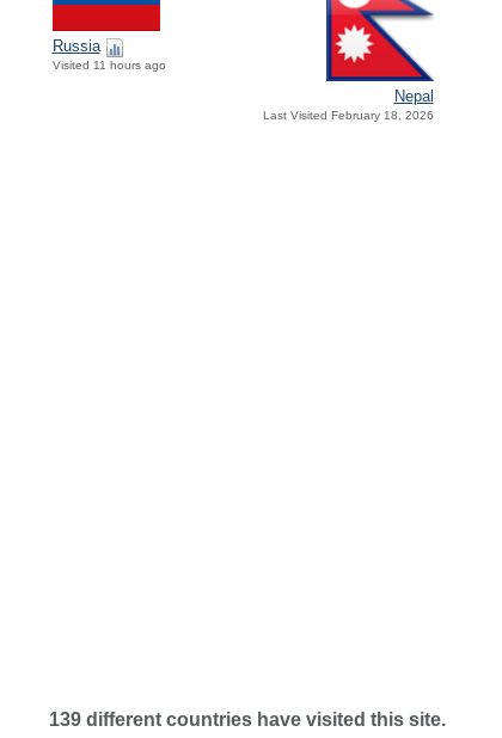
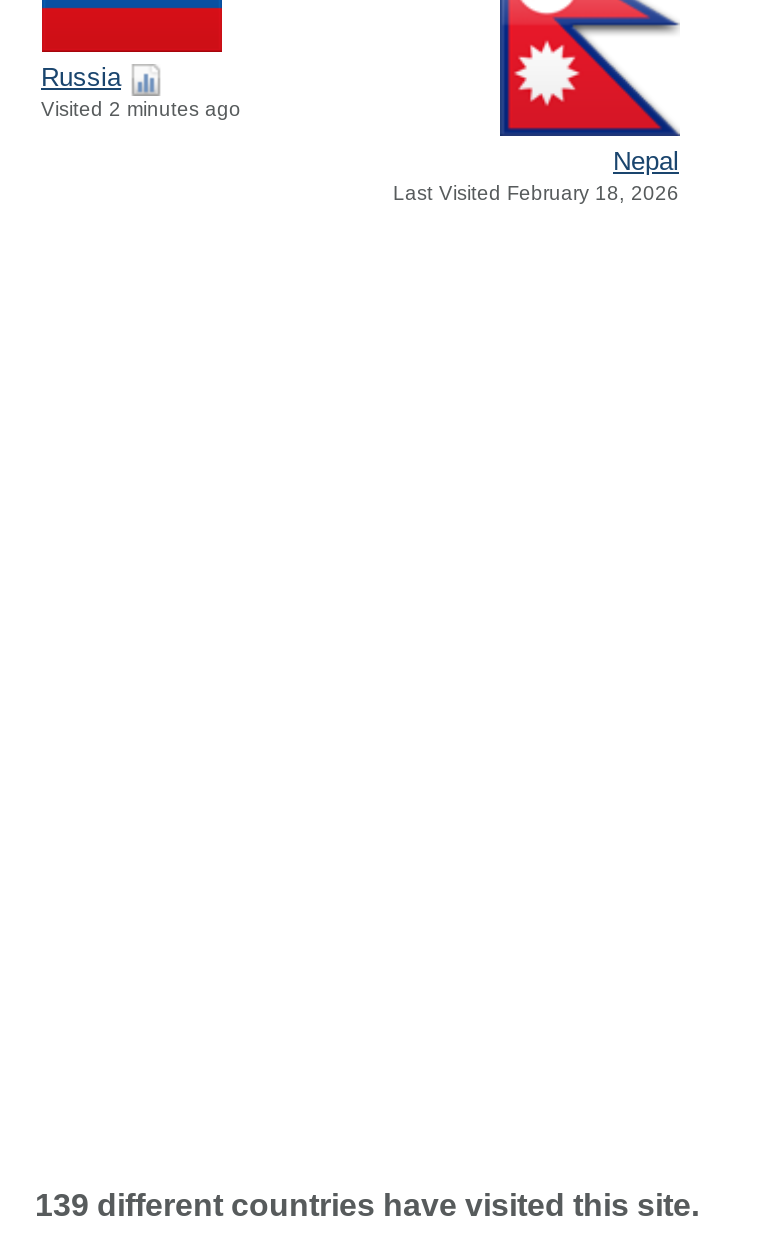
[52,59,166,72] Visited 11 hours ago -> [41,99,241,121] Visited 2 minutes ago

